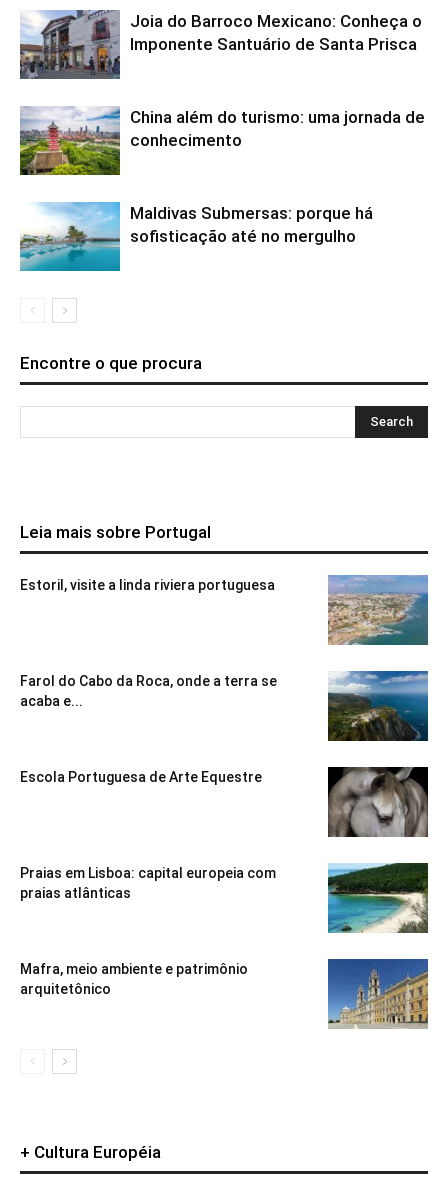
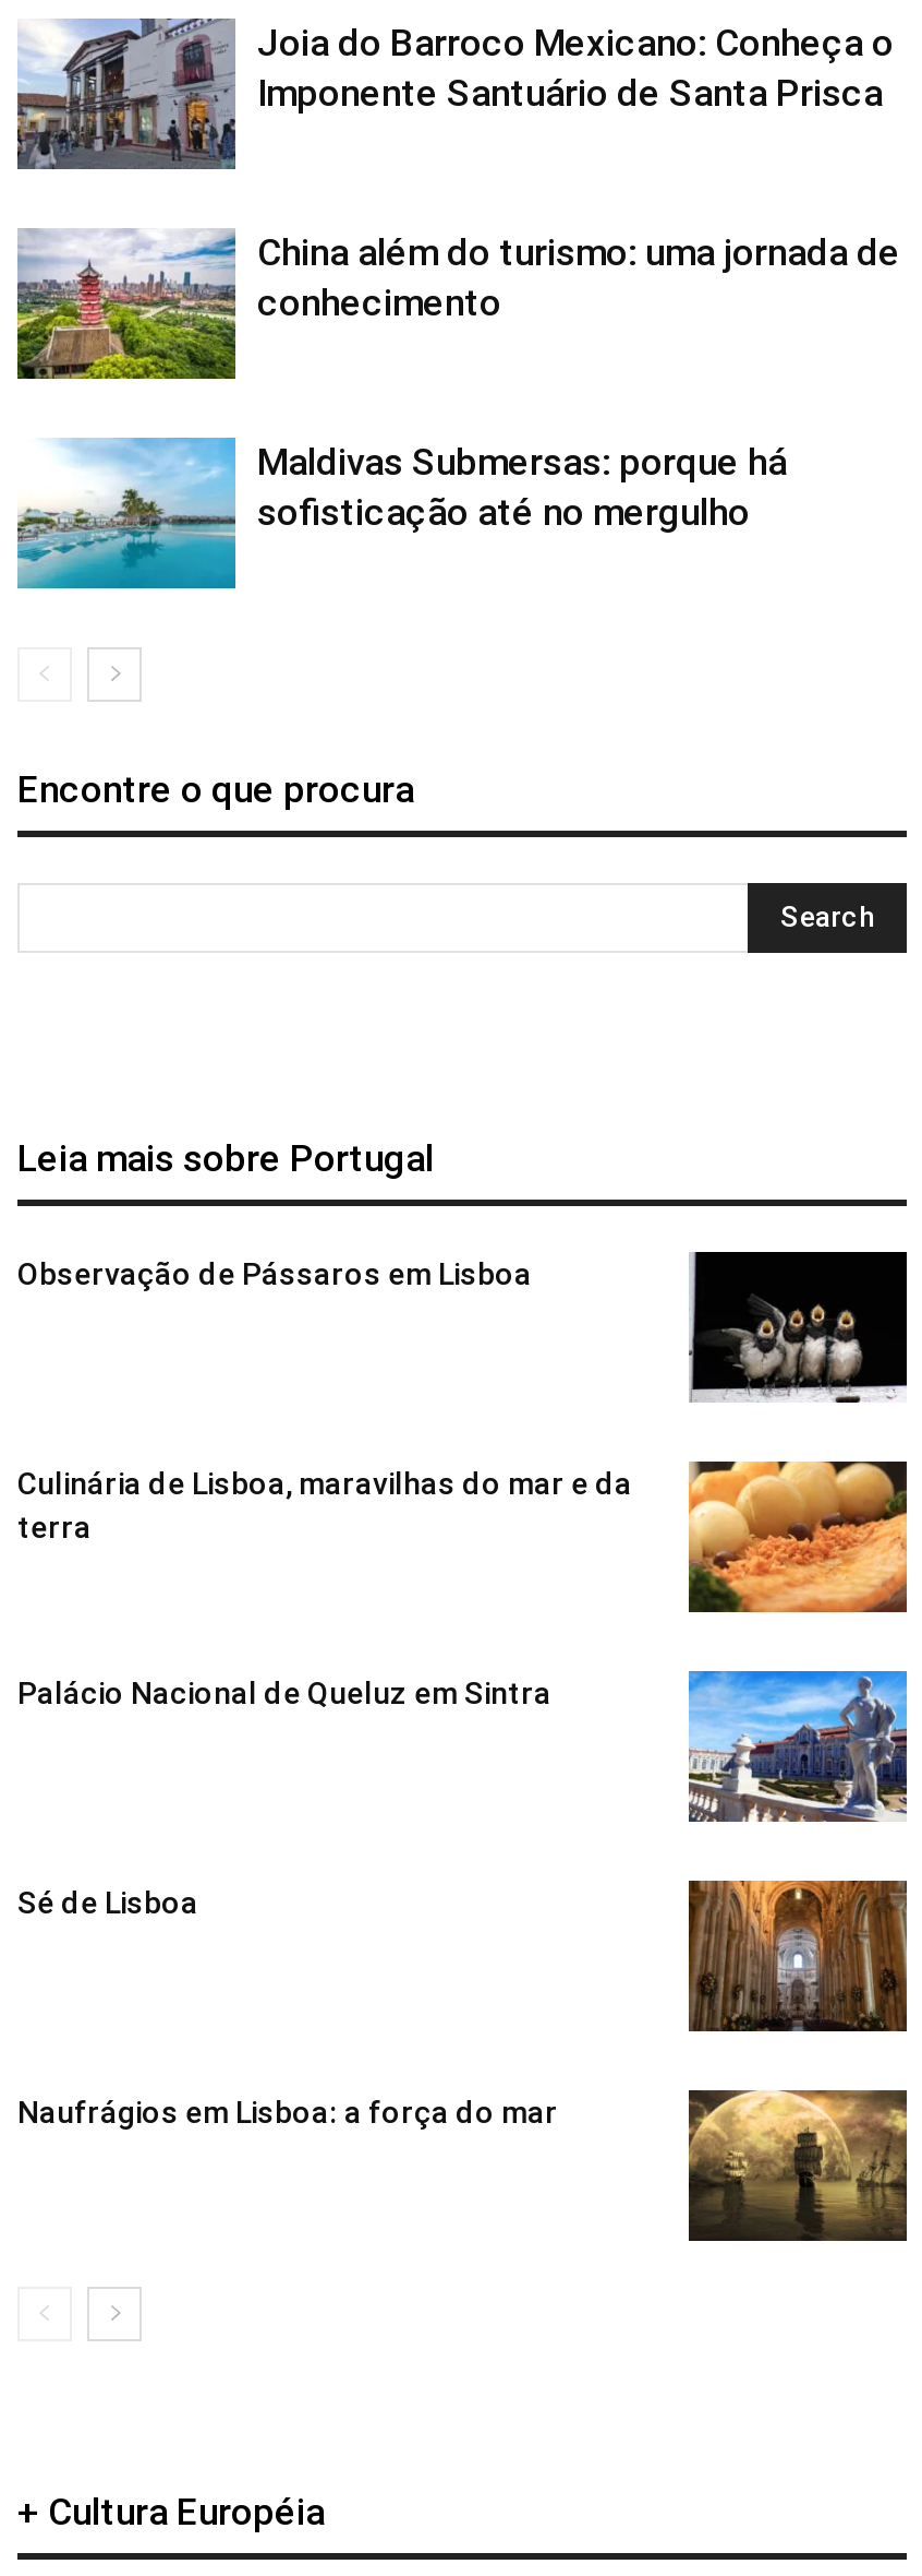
[20,577,275,593] Estoril, visite a linda riviera portuguesa -> [17,1257,532,1292] Observação de Pássaros em Lisboa
[328,574,429,646] [image] -> [689,1250,909,1405] [image]
[20,673,277,709] Farol do Cabo da Roca, onde a terra se | acaba e... -> [17,1467,632,1545] Culinária de Lisboa, maravilhas do mar e da | terra
[327,670,429,742] [image] -> [687,1459,909,1614] [image]
[20,769,262,785] Escola Portuguesa de Arte Equestre -> [17,1676,551,1711] Palácio Nacional de Queluz em Sintra
[327,766,429,838] [image] -> [687,1669,909,1824] [image]
[20,865,276,901] Praias em Lisboa: capital europeia com | praias atlânticas -> [17,1886,198,1921] Sé de Lisboa
[327,862,429,934] [image] -> [687,1879,907,2034] [image]
[20,961,248,997] Mafra, meio ambiente e patrimônio | arquitetônico -> [17,2096,558,2130] Naufrágios em Lisboa: a força do mar
[327,958,429,1029] [image] -> [687,2088,909,2241] [image]

